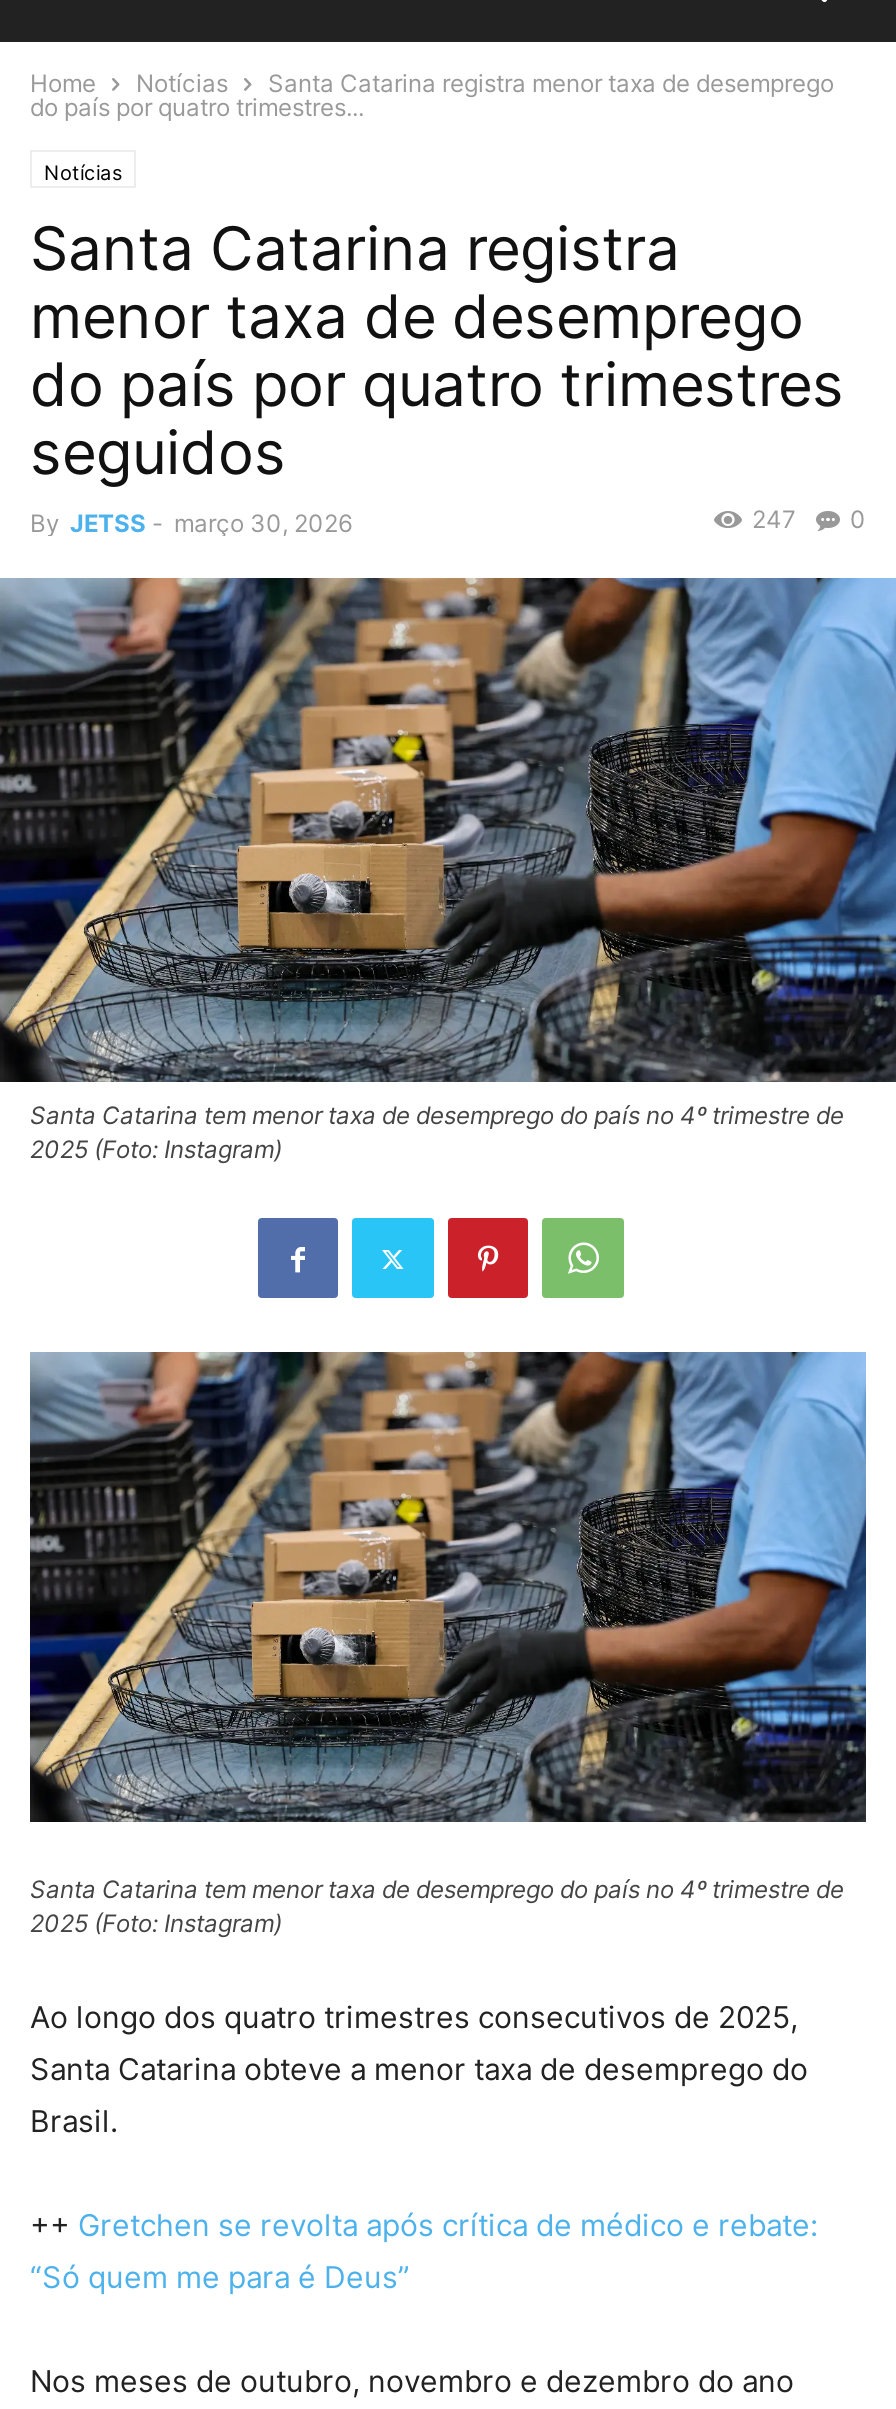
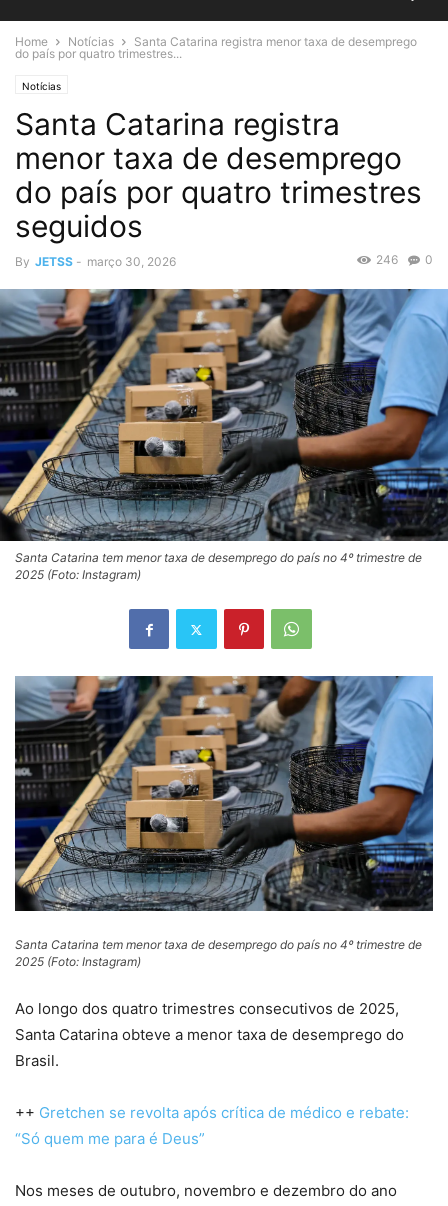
[752,504,866,534] 247 0 -> [376,252,433,267] 246 0

